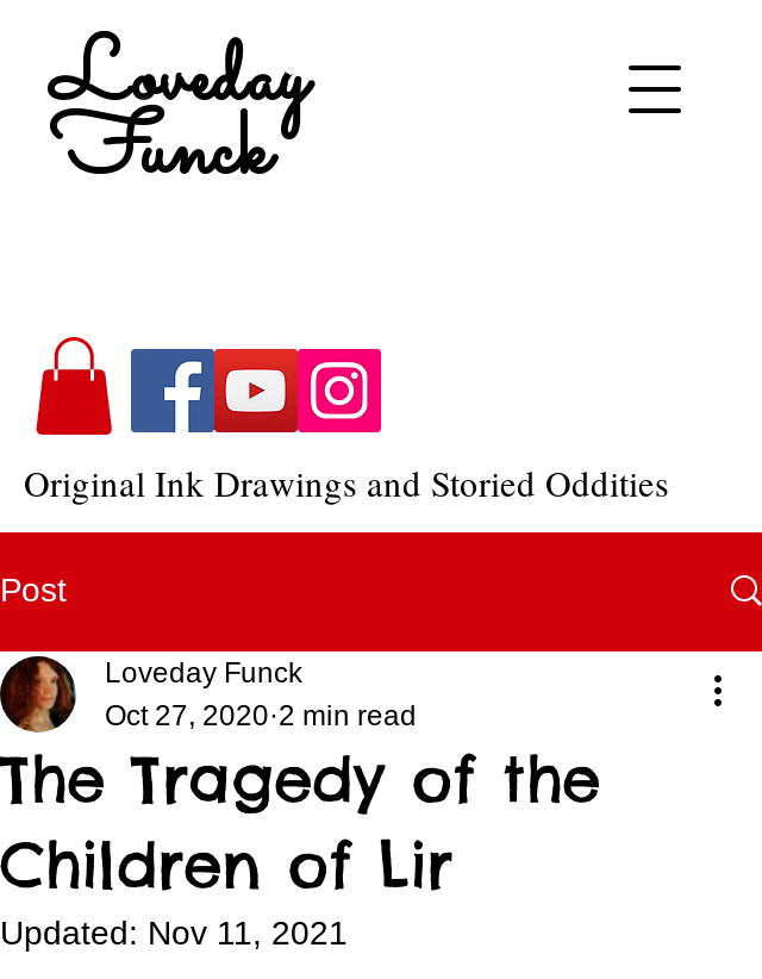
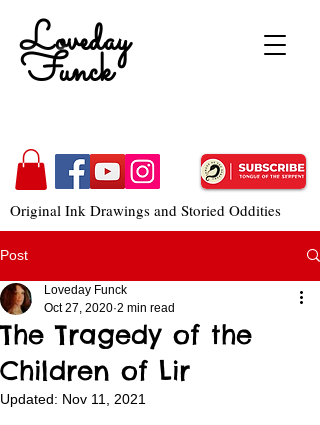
none -> [199,153,308,191] [image]

